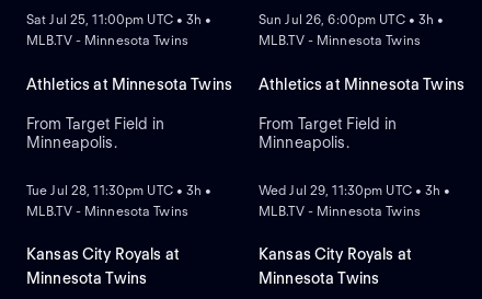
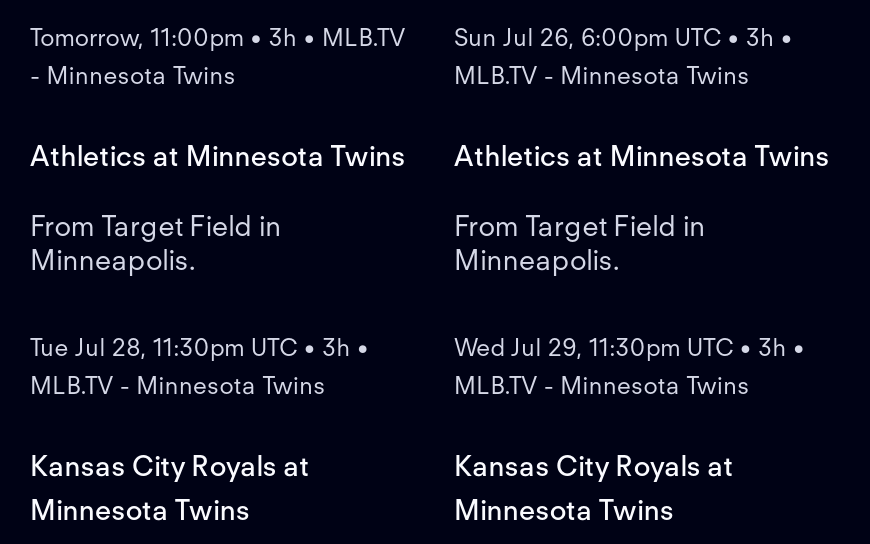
[26,11,212,48] Sat Jul 25, 11:00pm UTC • 3h • | MLB.TV - Minnesota Twins -> [30,21,405,89] Tomorrow, 11:00pm • 3h • MLB.TV | - Minnesota Twins

